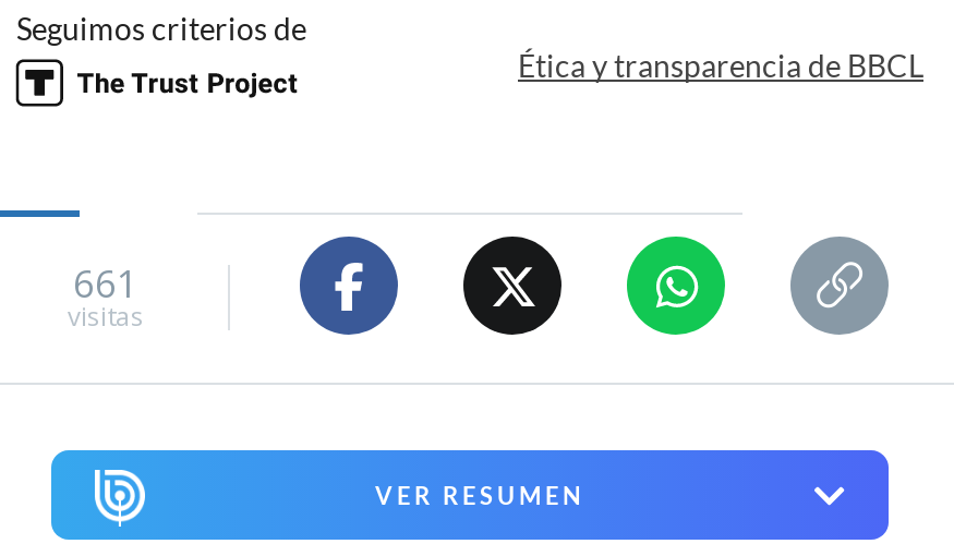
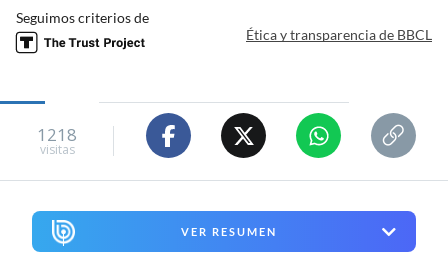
[73,258,138,309] 661 -> [37,123,77,146] 1218

